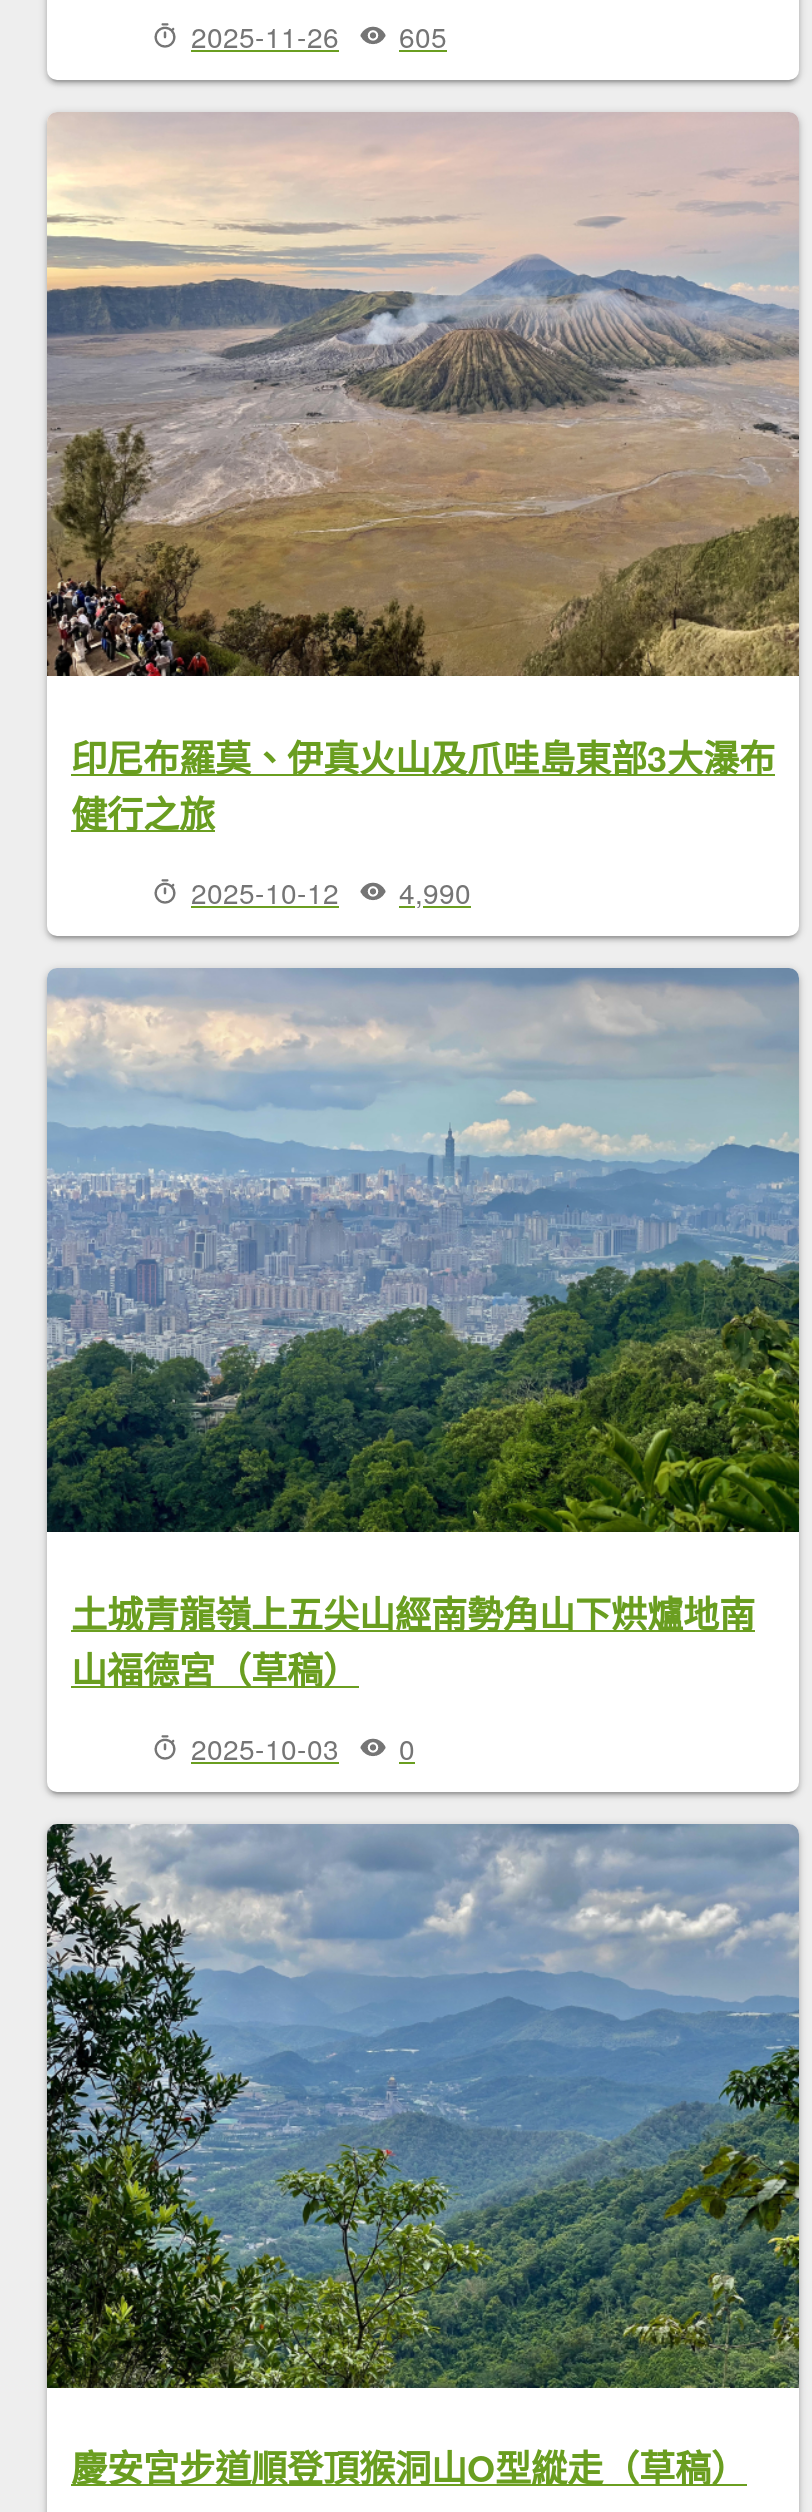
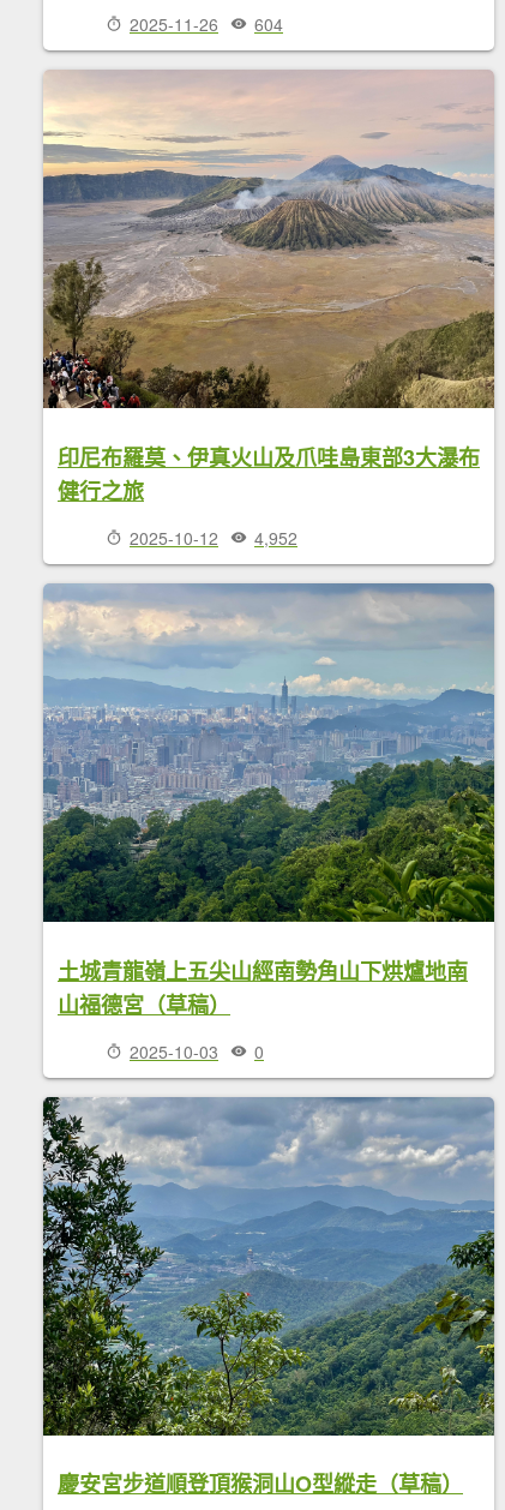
[191,16,447,56] 2025-11-26 605 -> [130,12,283,36] 2025-11-26 604
[191,871,471,911] 2025-10-12 4,990 -> [130,525,297,549] 2025-10-12 4,952

